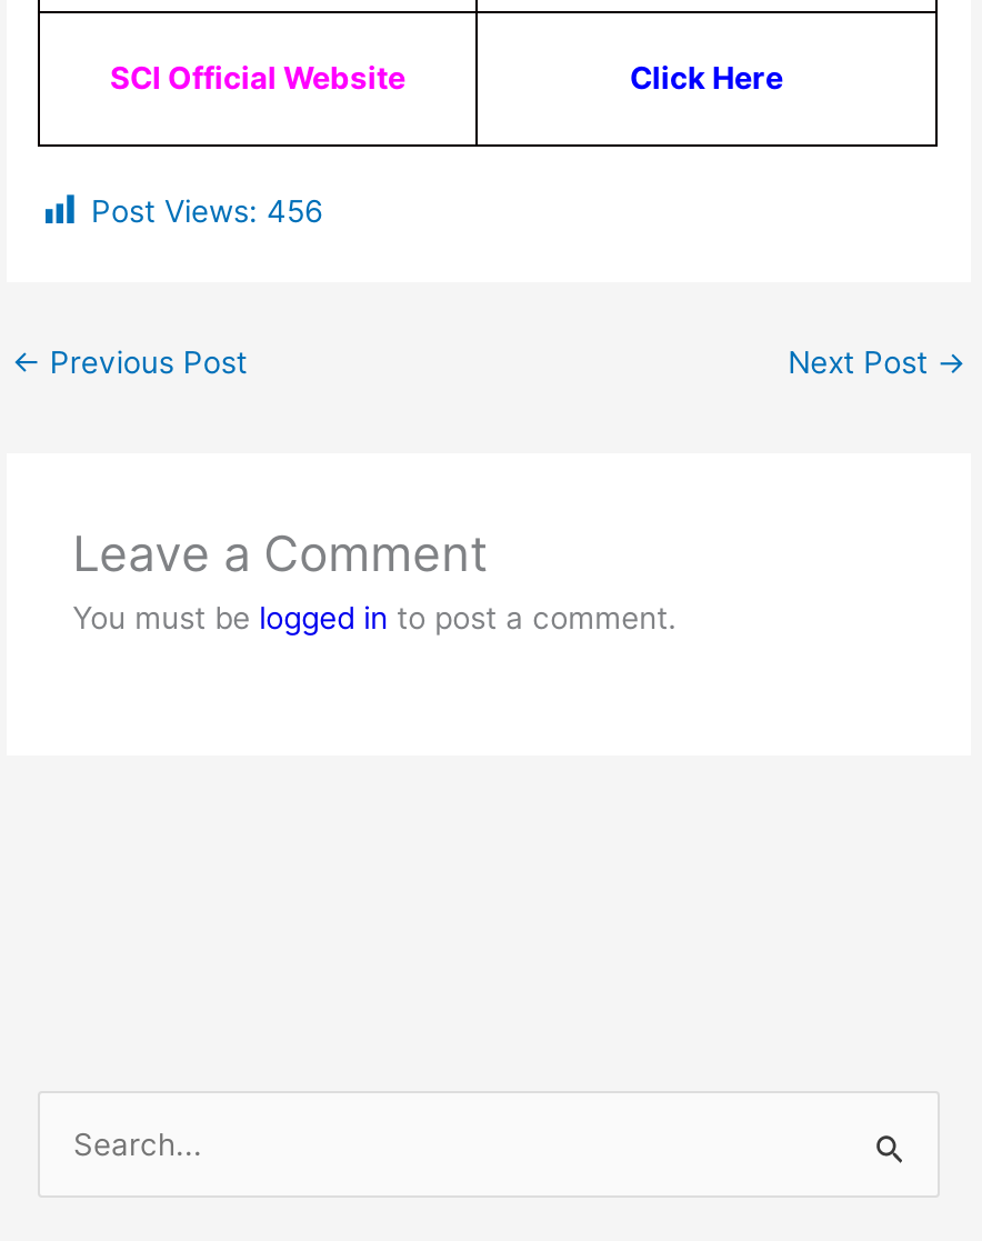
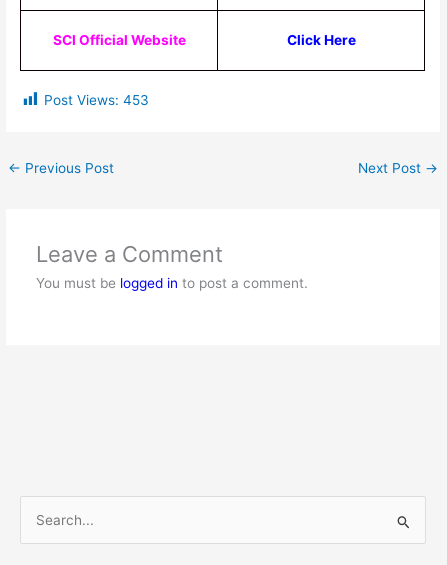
[91,193,324,229] Post Views: 456 -> [44,92,149,108] Post Views: 453

